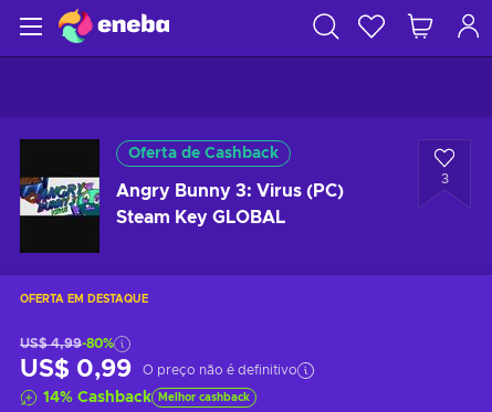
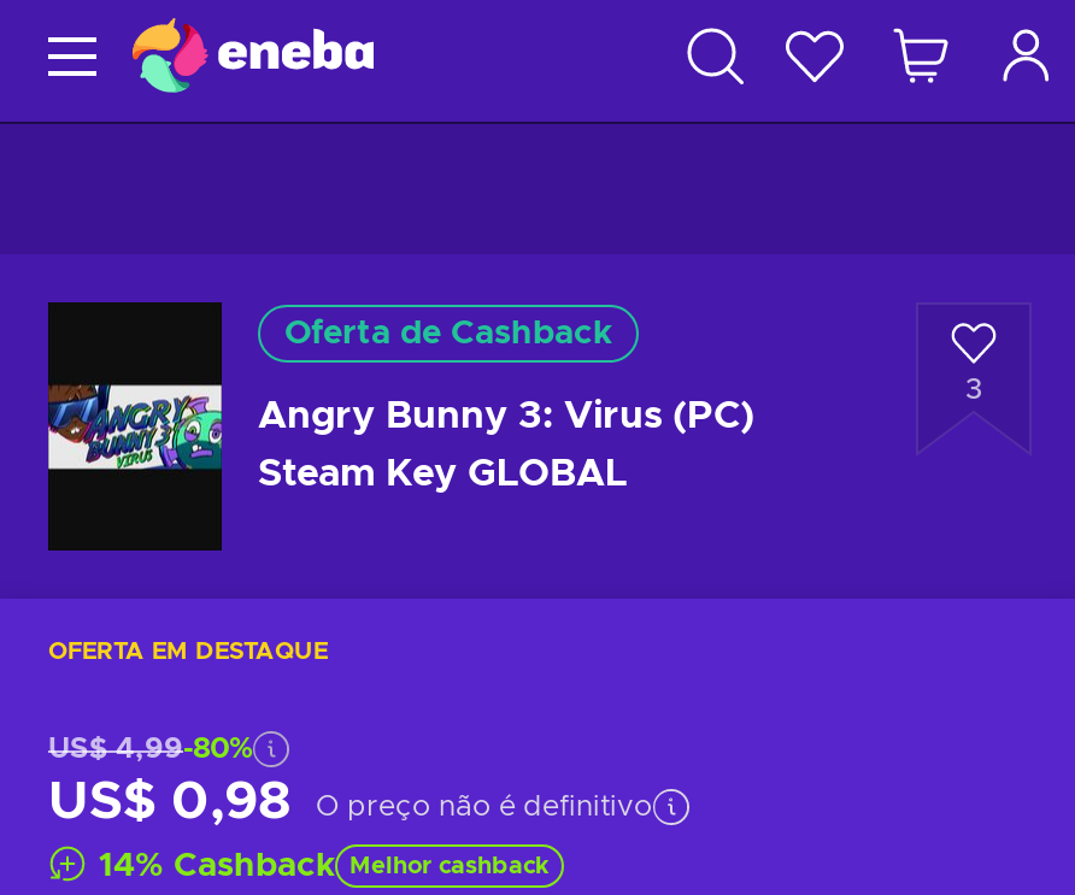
[20,357,297,382] US$ 0,99 O preço não é definitivo -> [48,777,653,830] US$ 0,98 O preço não é definitivo

